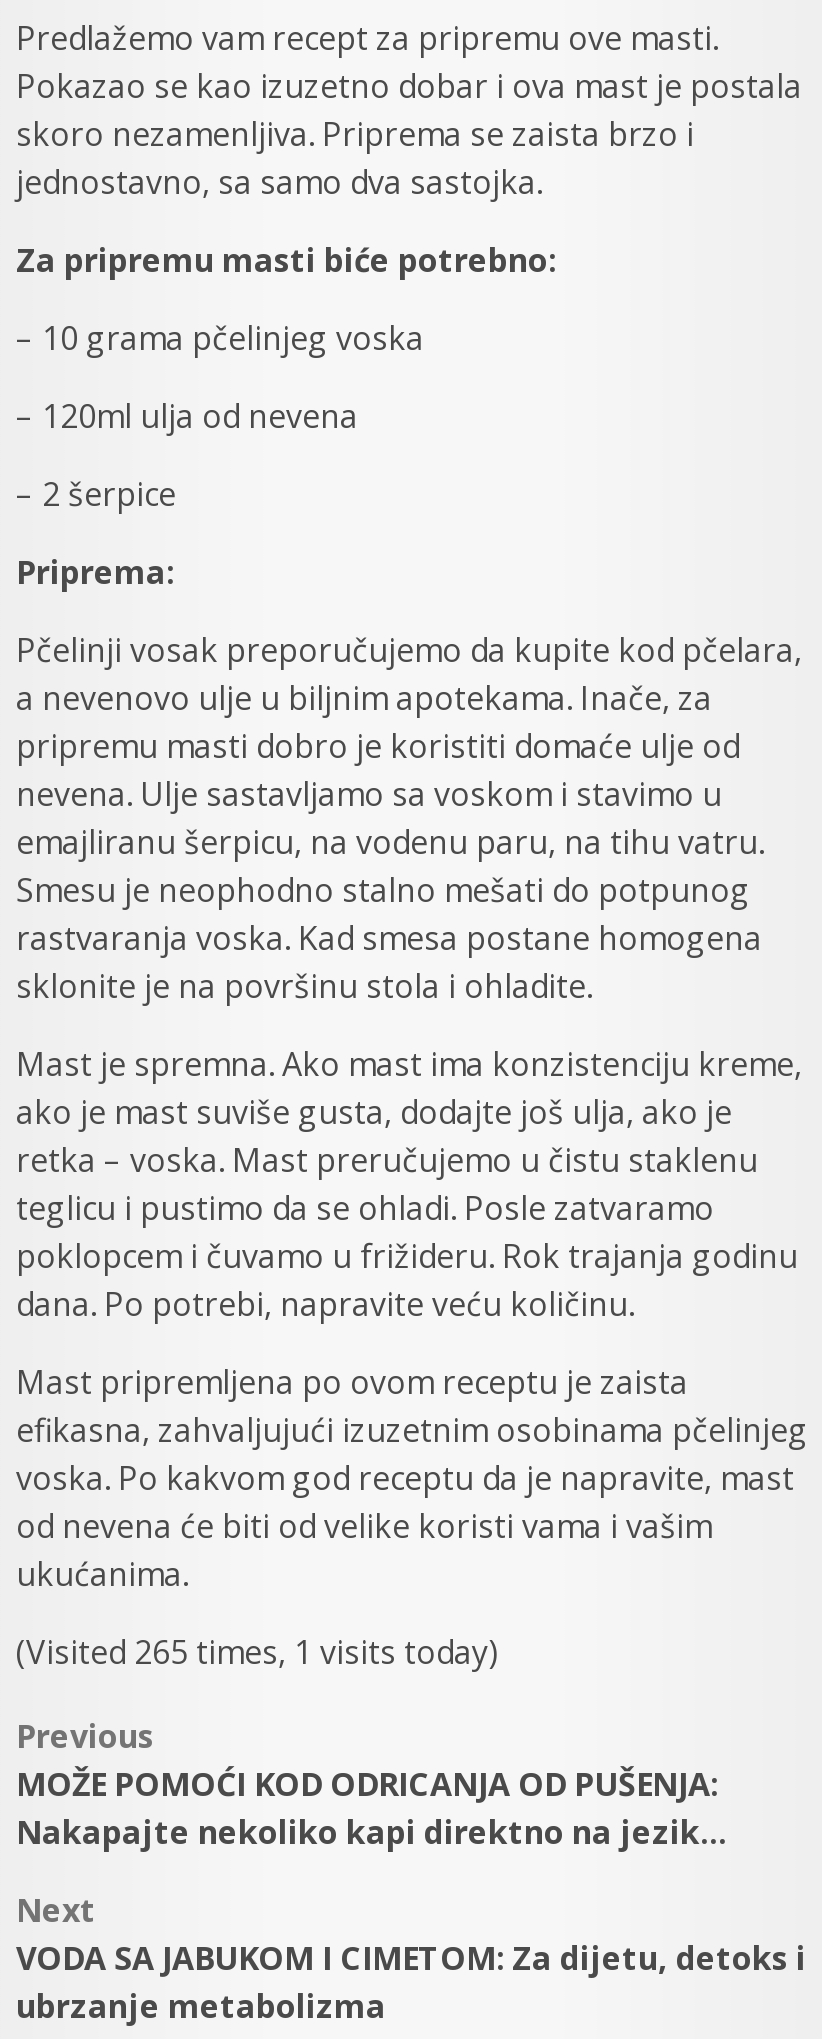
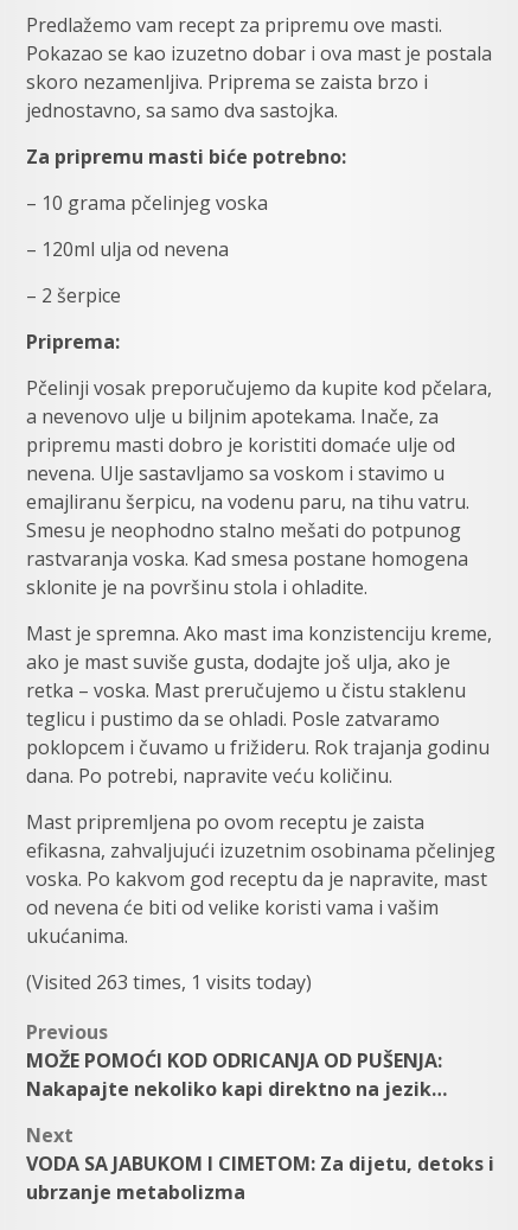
[16,1629,498,1673] (Visited 265 times, 1 visits today) -> [26,969,312,995] (Visited 263 times, 1 visits today)

